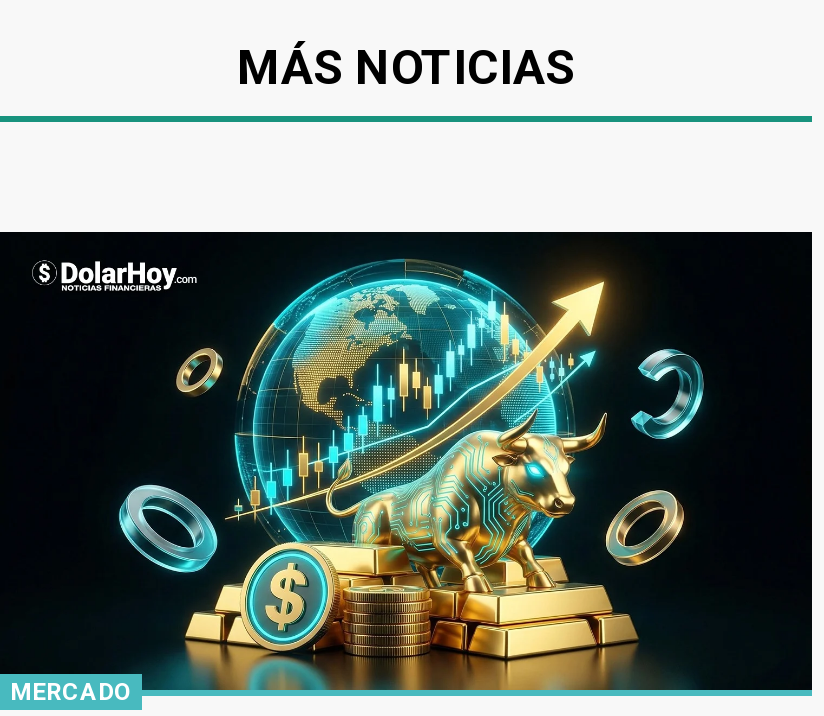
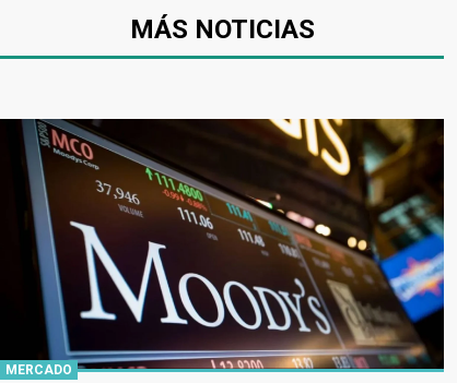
[32,230,814,690] [image] -> [21,118,445,370] [image]

